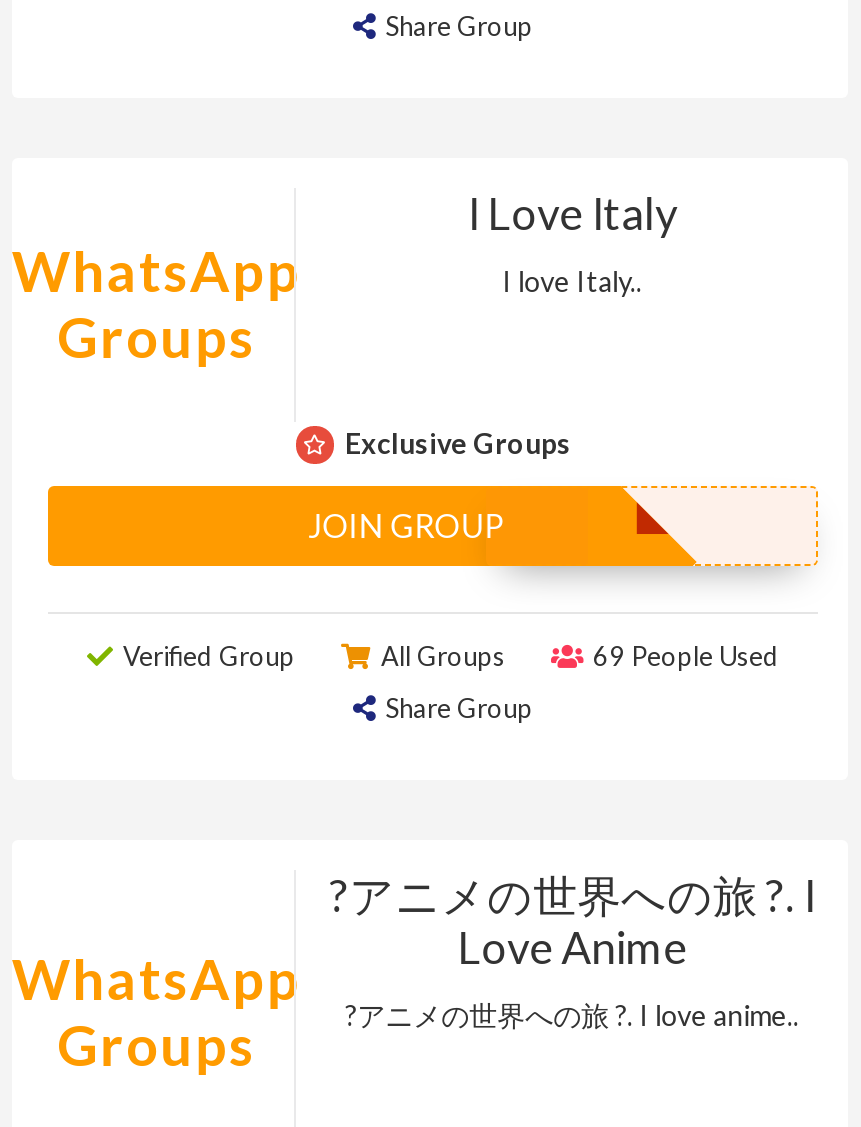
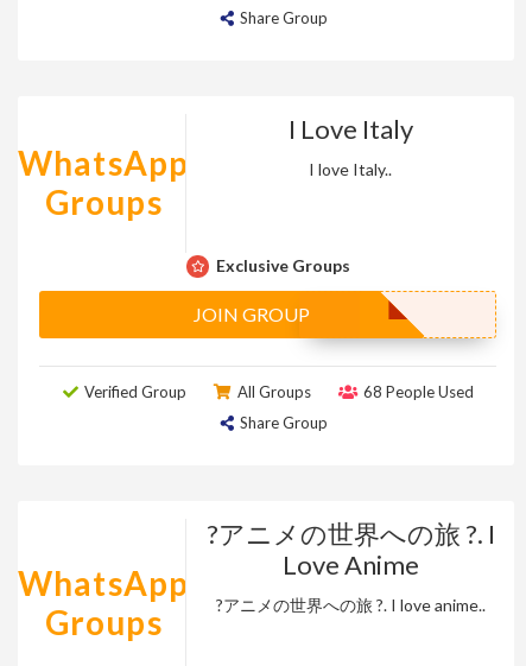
[593,640,779,672] 69 People Used -> [363,382,473,401] 68 People Used

